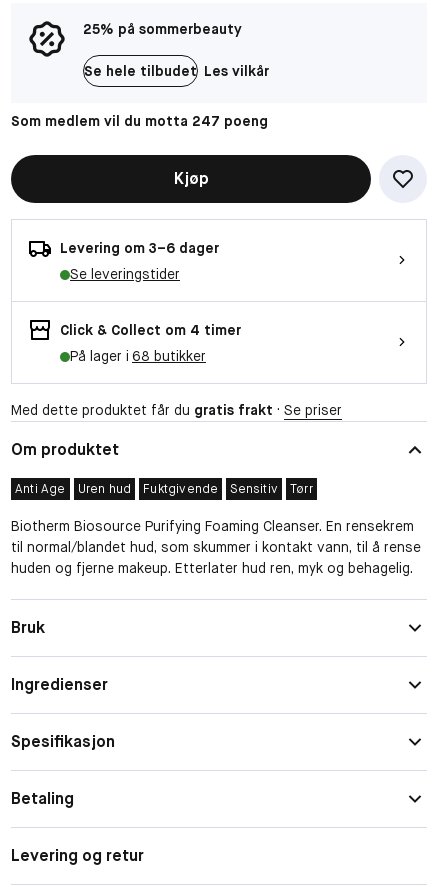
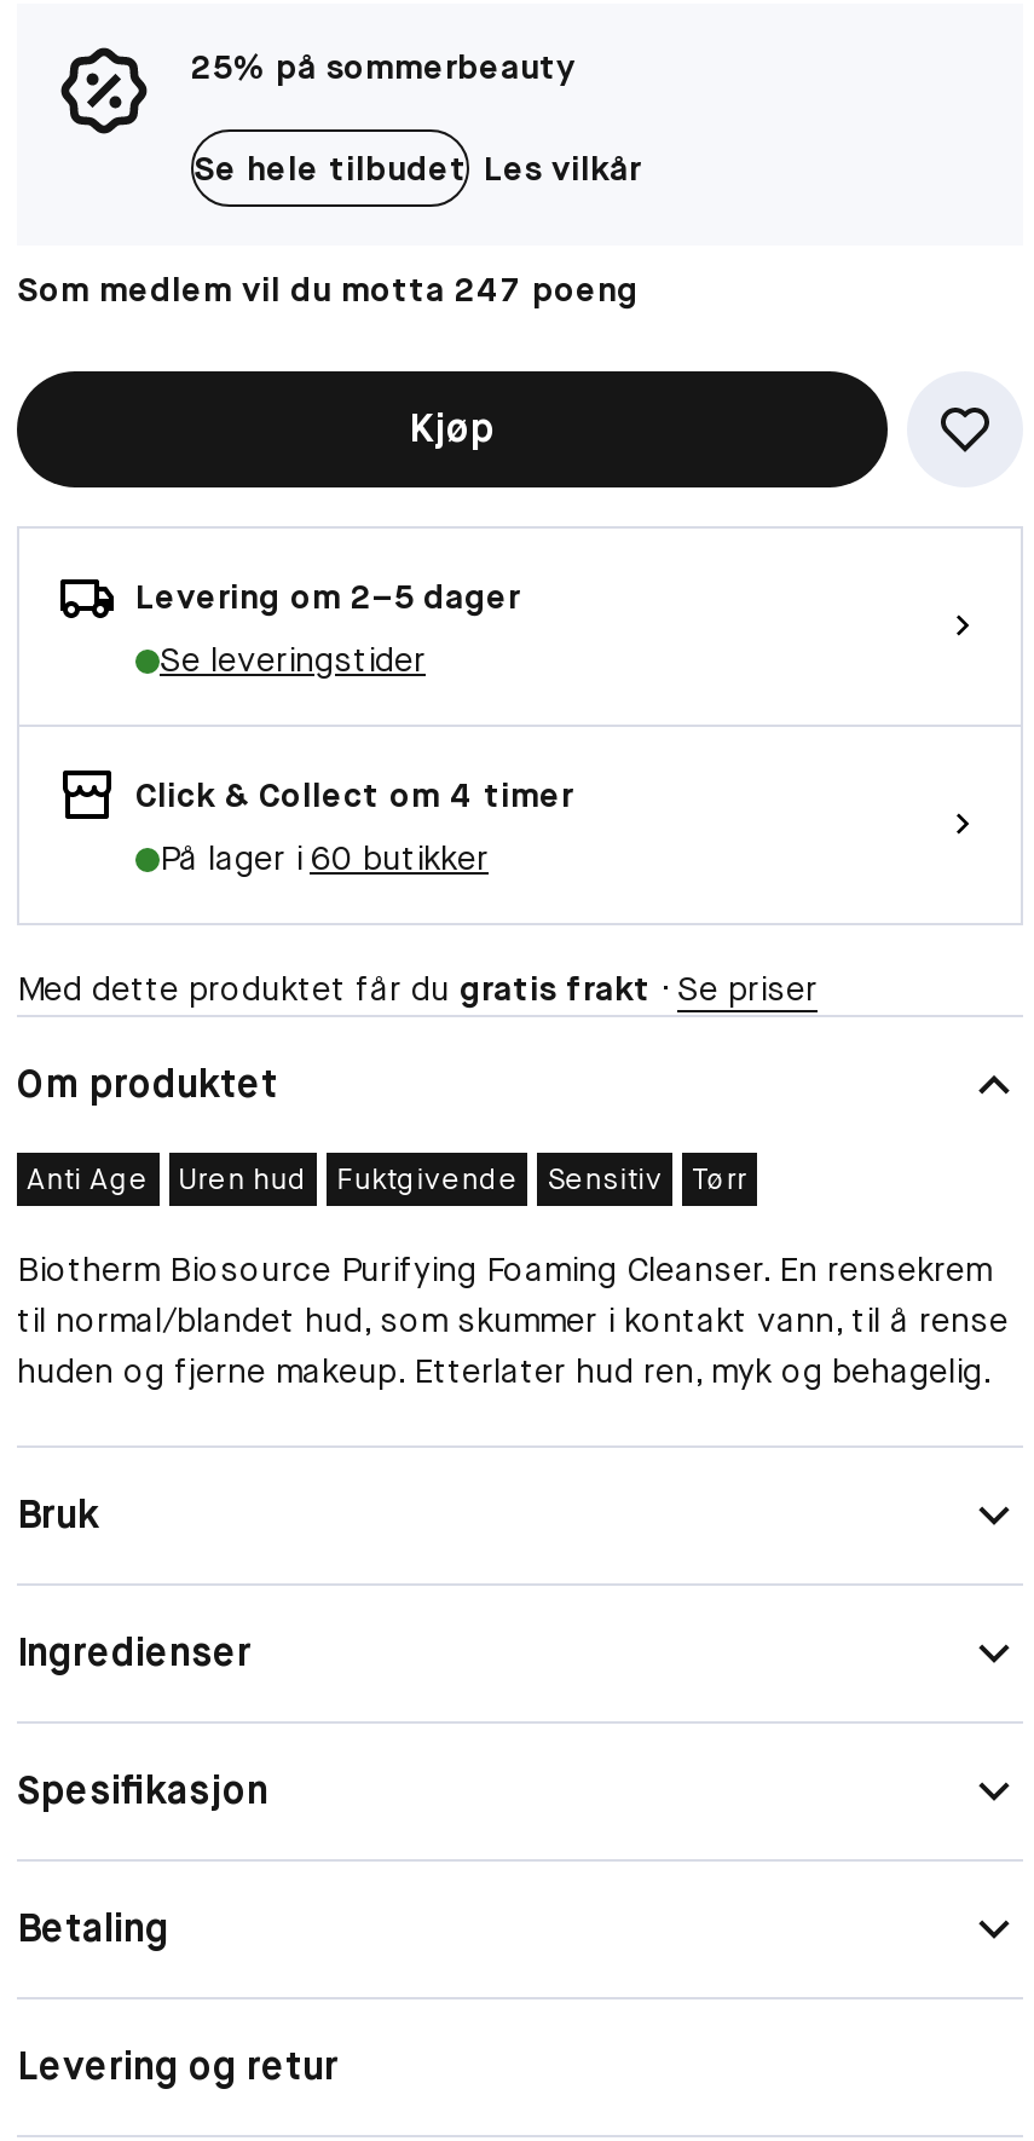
[60,239,219,257] Levering om 3–6 dager -> [135,575,520,618] Levering om 2–5 dager
[70,347,206,365] På lager i 68 butikker -> [160,836,489,879] På lager i 60 butikker

